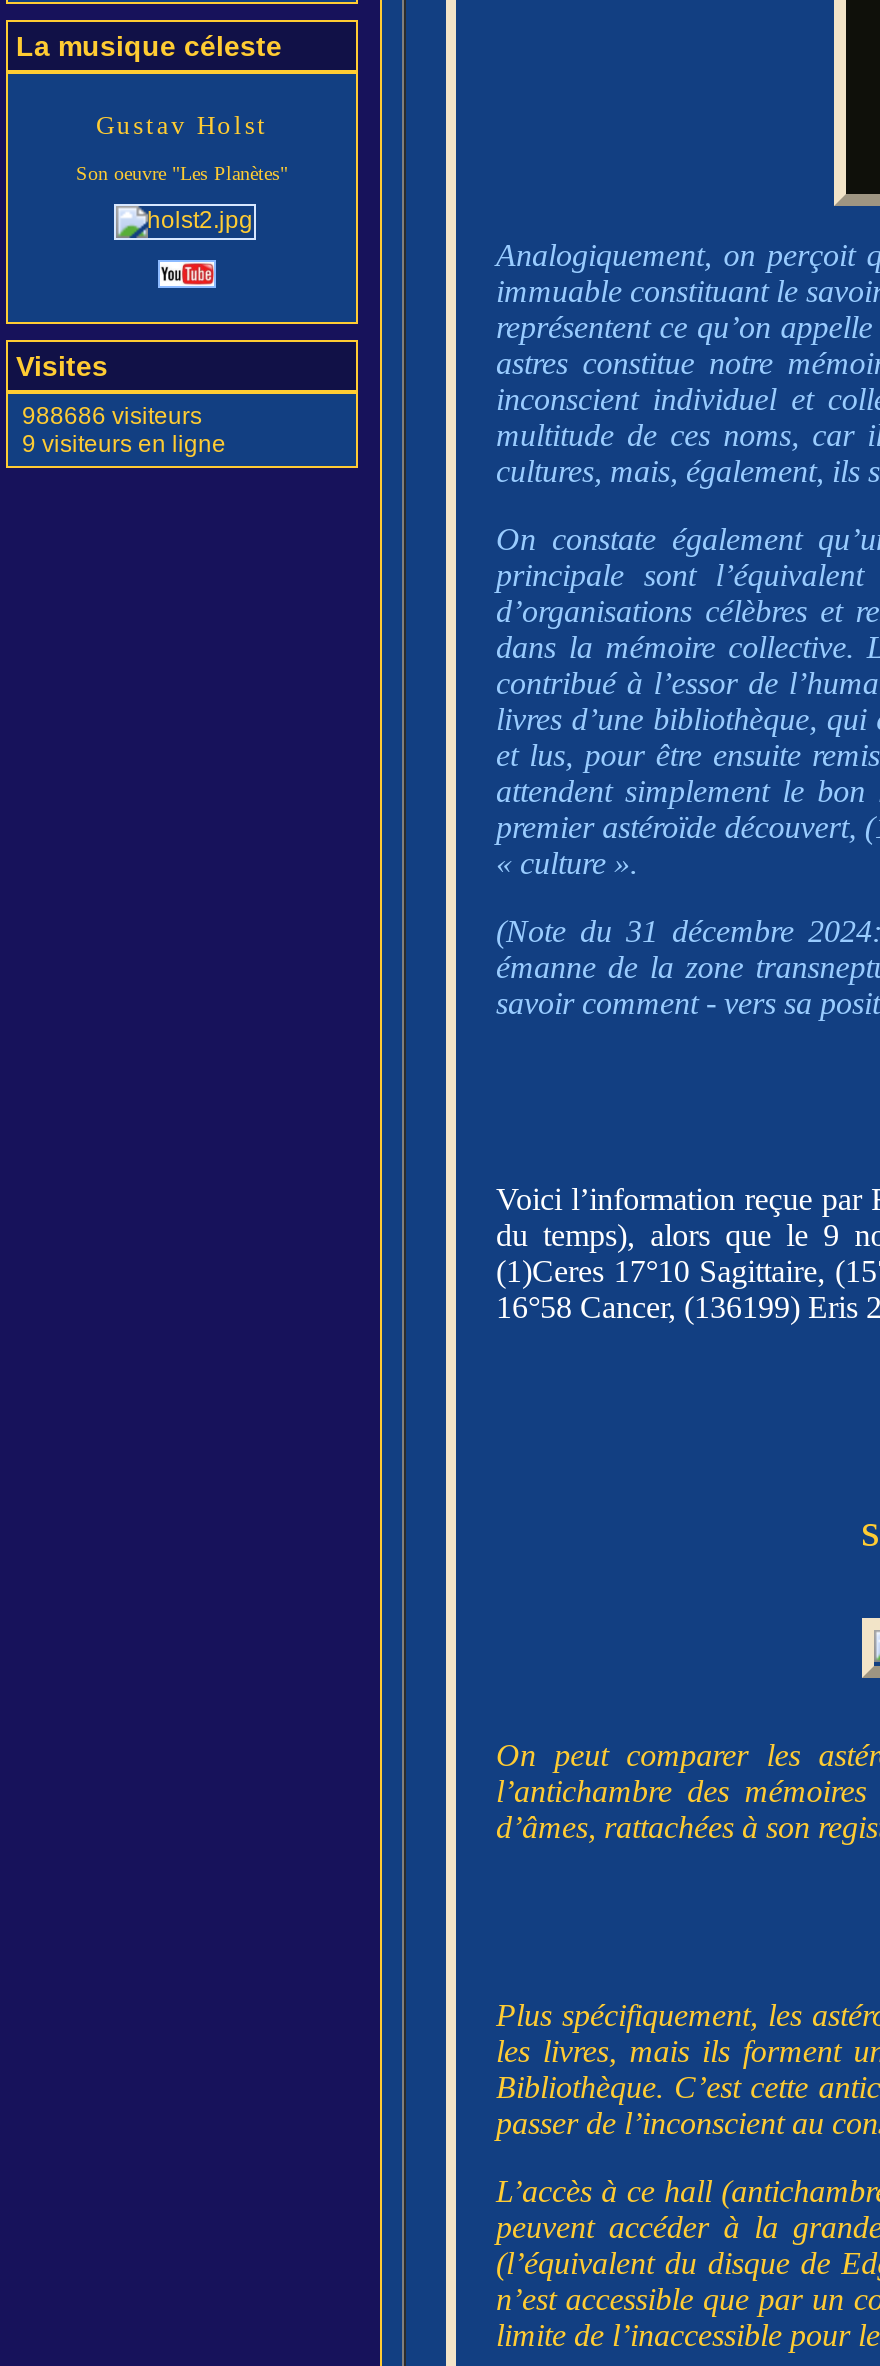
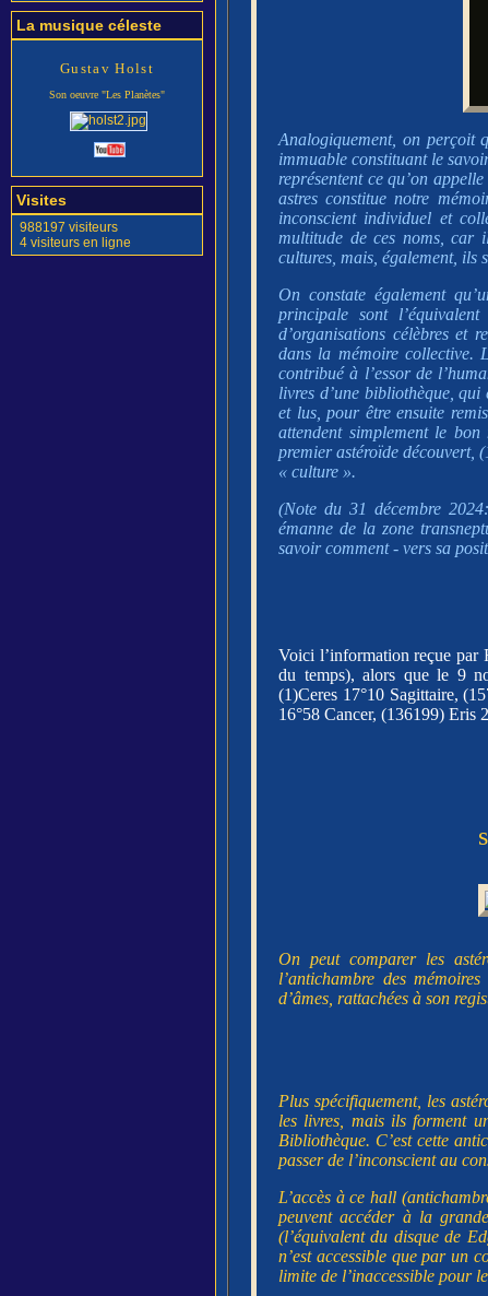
[16,402,202,430] 988686 visiteurs -> [16,220,118,235] 988197 visiteurs
[16,430,226,458] 9 visiteurs en ligne -> [16,235,131,250] 4 visiteurs en ligne

